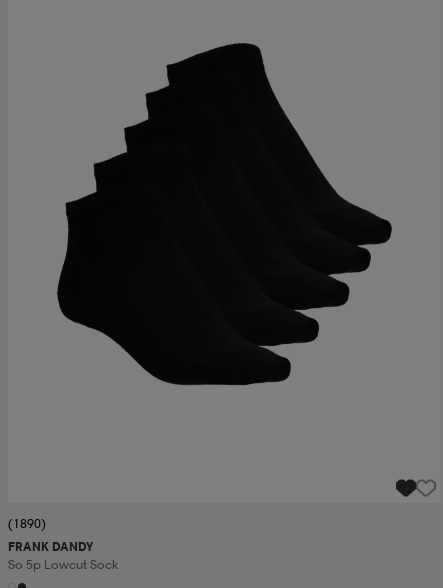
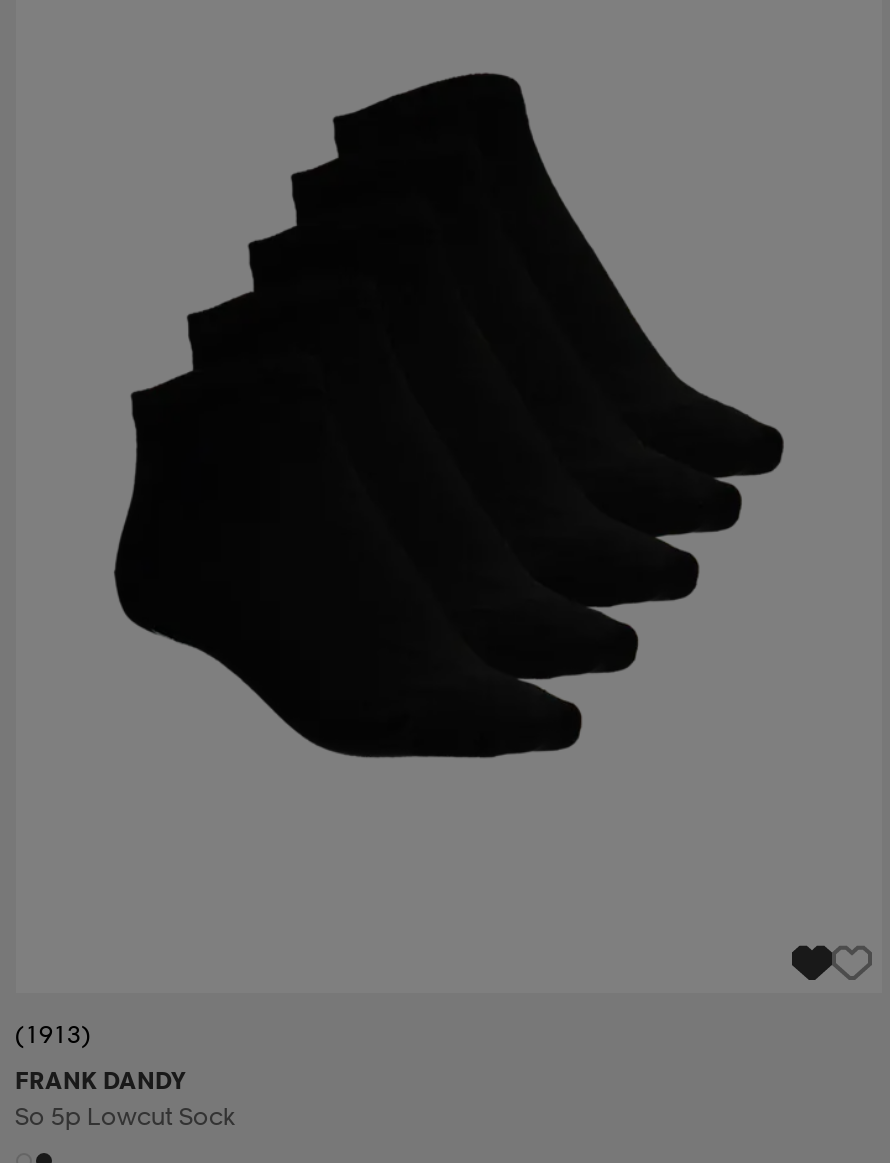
[7,516,45,531] (1890) -> [15,1019,91,1049] (1913)

